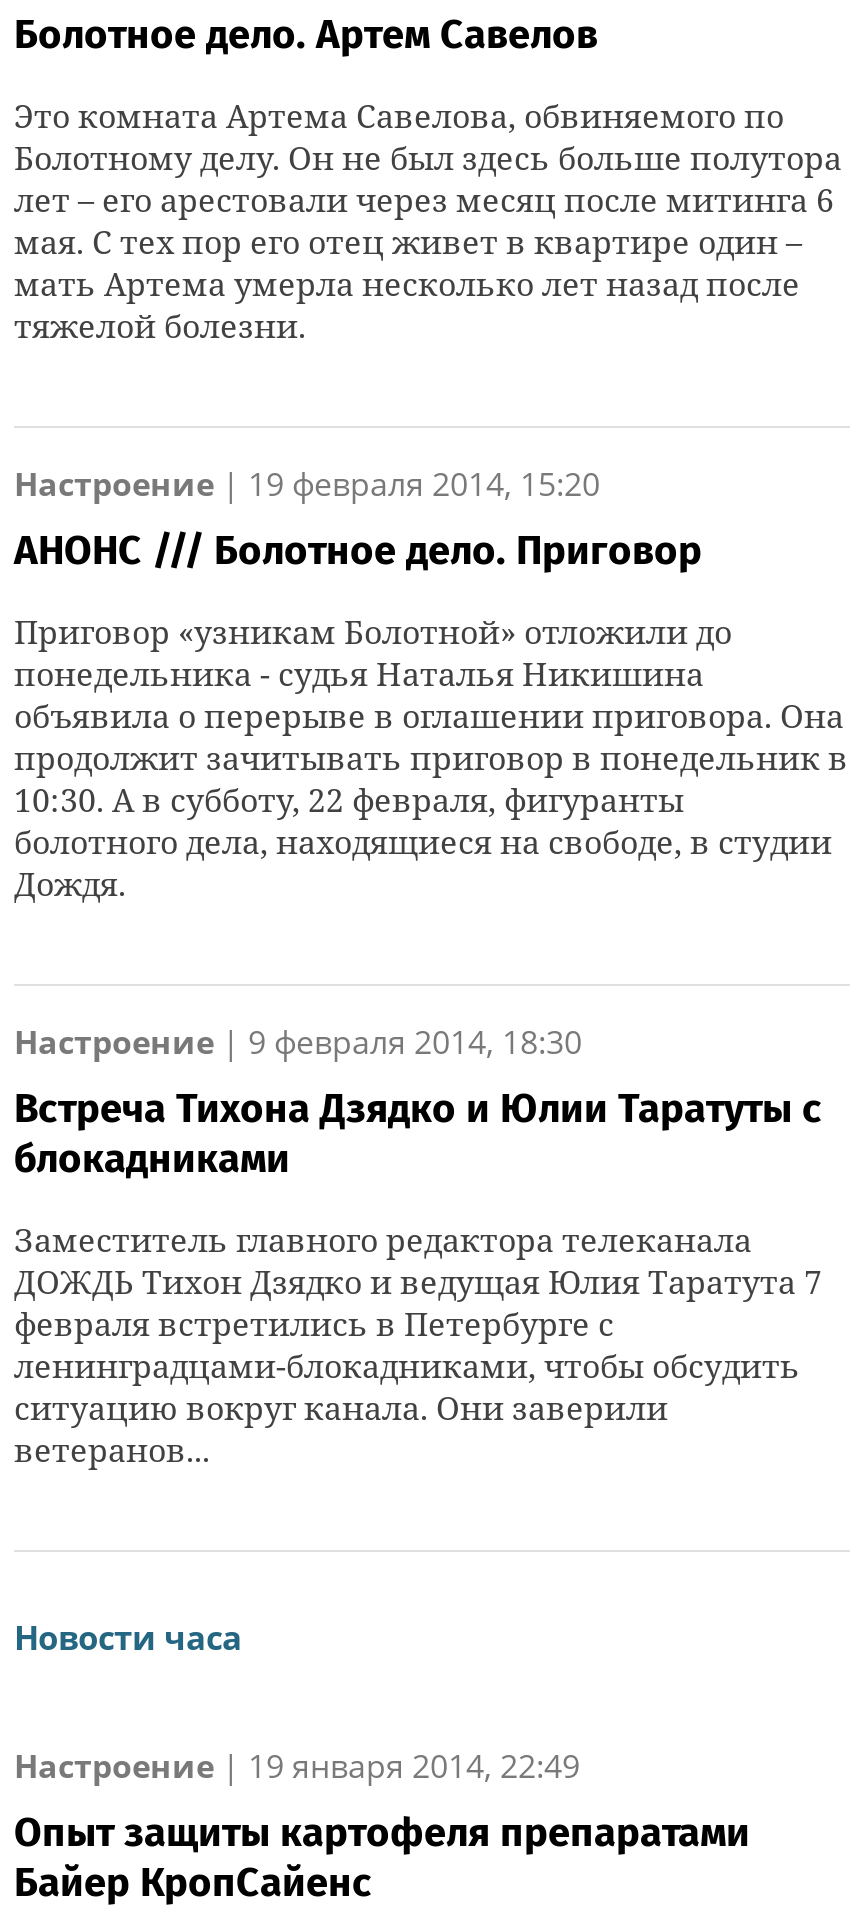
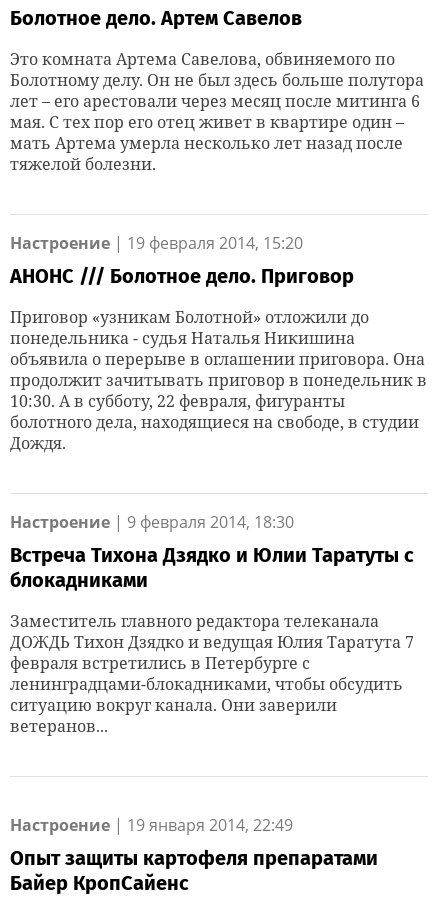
[14,1616,242,1660] Новости часа -> none

